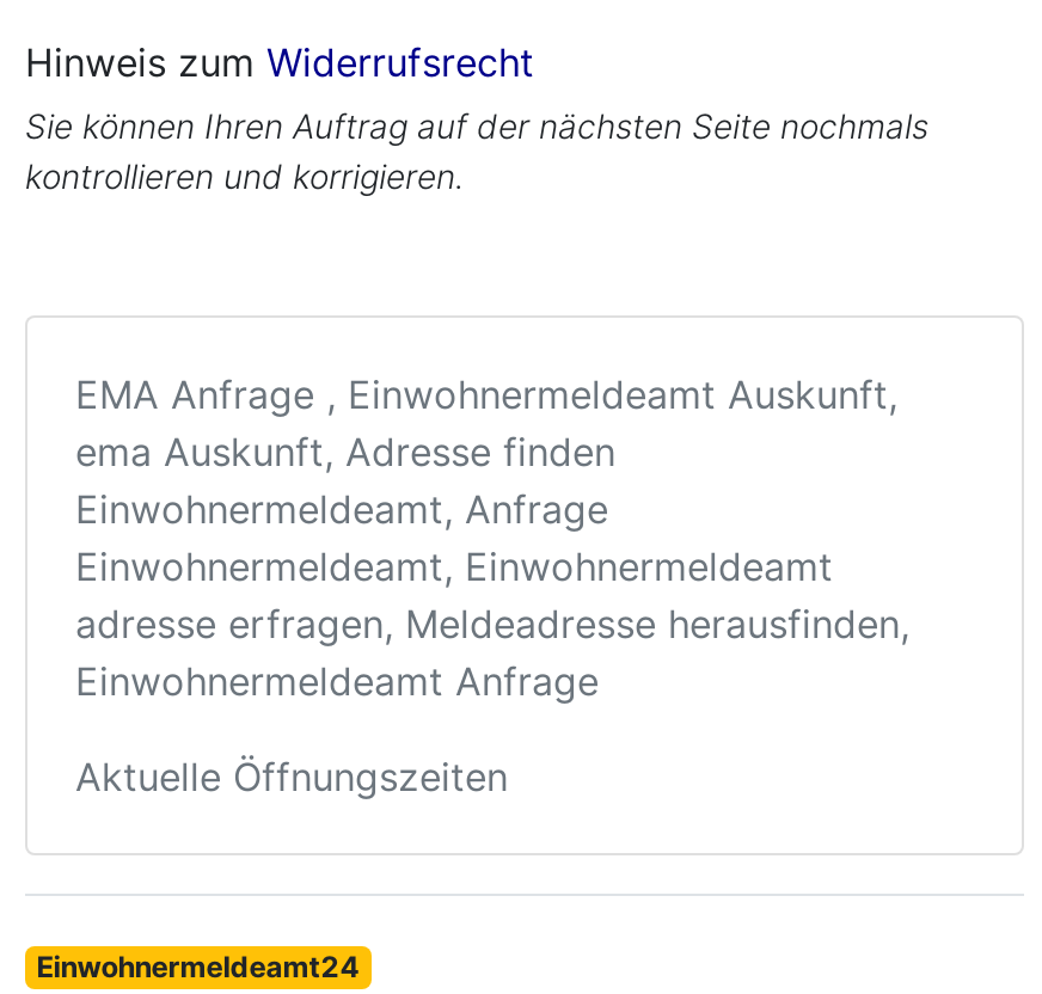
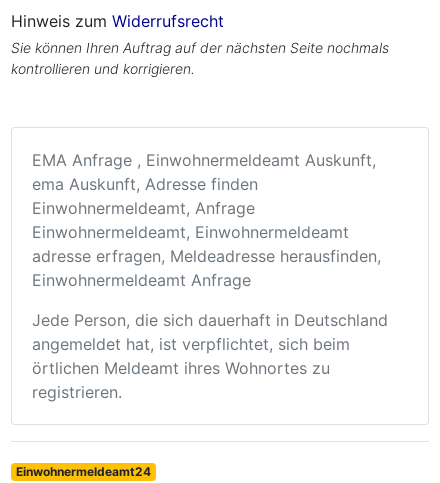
[75,753,508,800] Aktuelle Öffnungszeiten -> [32,310,388,402] Jede Person, die sich dauerhaft in Deutschland | angemeldet hat, ist verpflichtet, sich beim | örtlichen Meldeamt ihres Wohnortes zu | registrieren.

